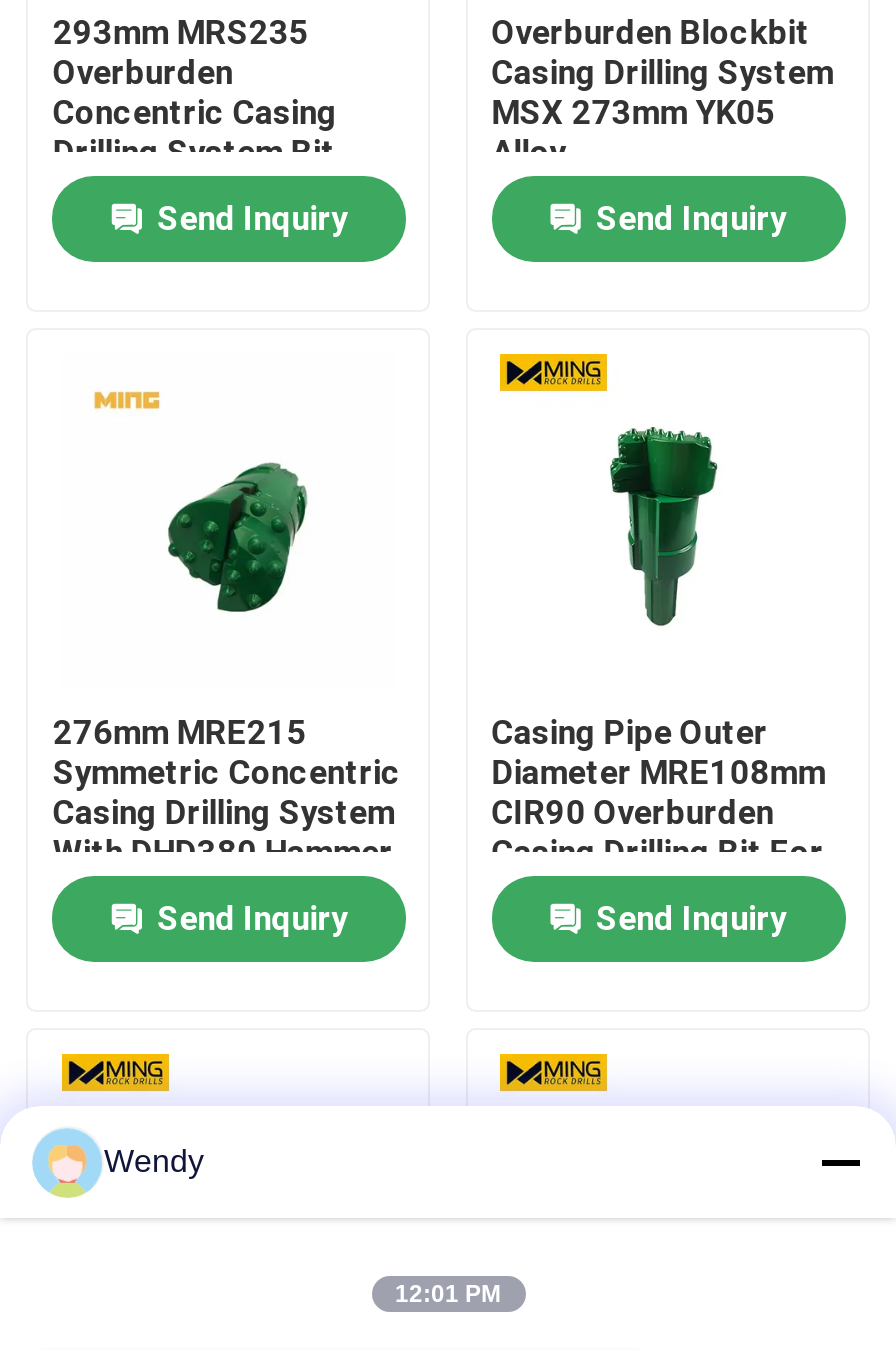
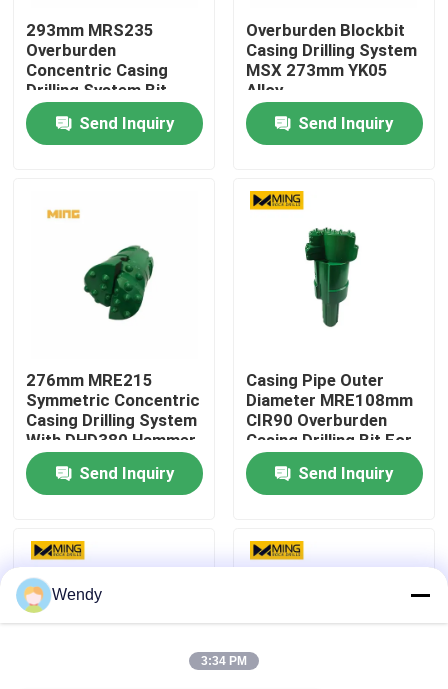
[395,1280,501,1308] 12:01 PM -> [201,654,247,668] 3:34 PM

